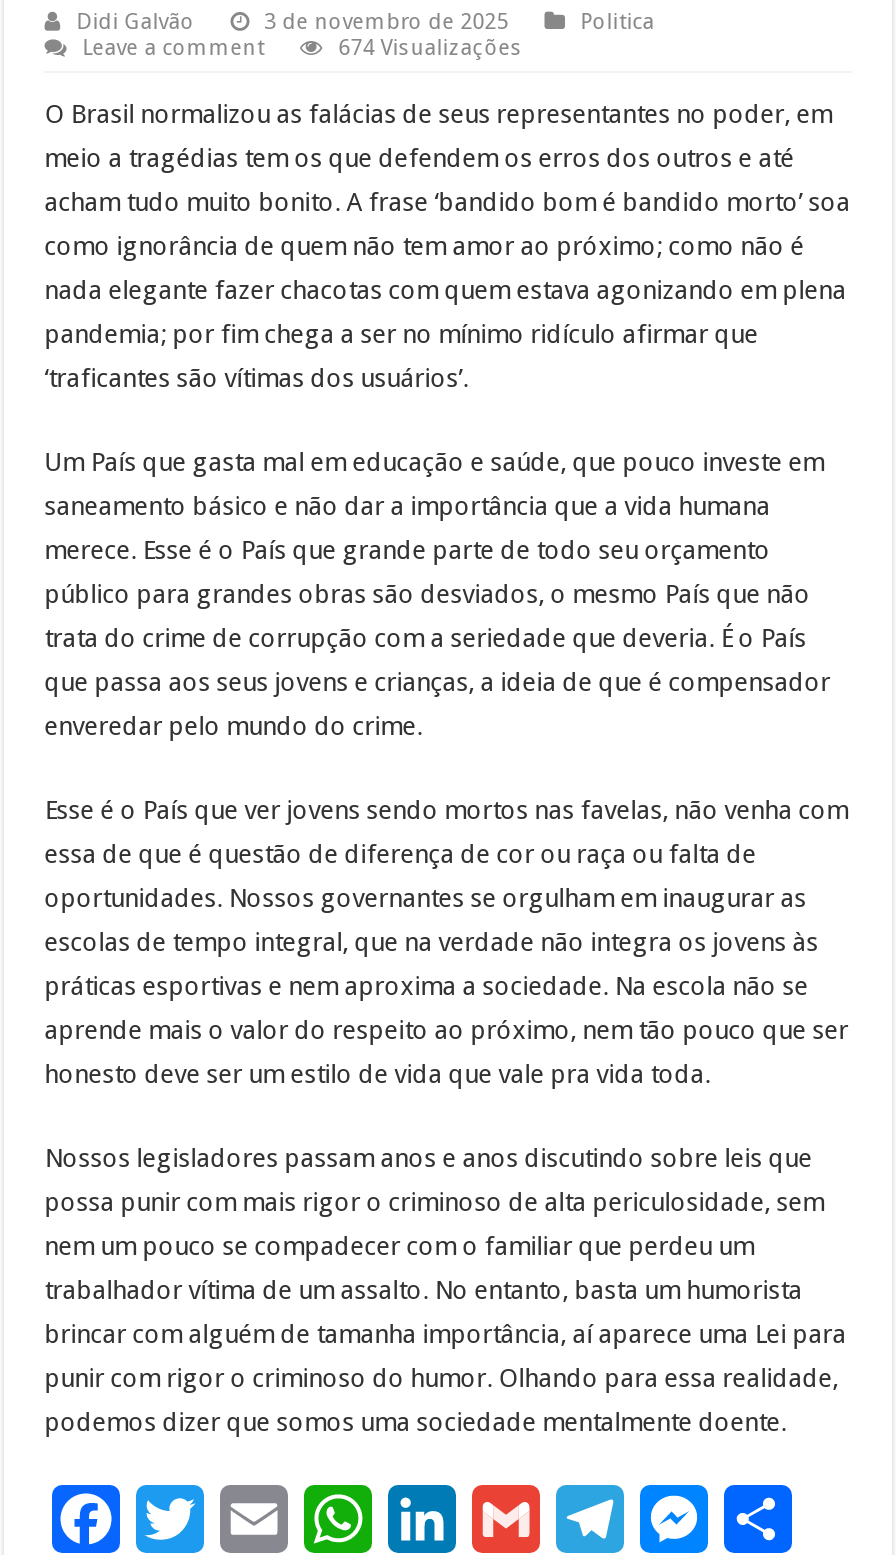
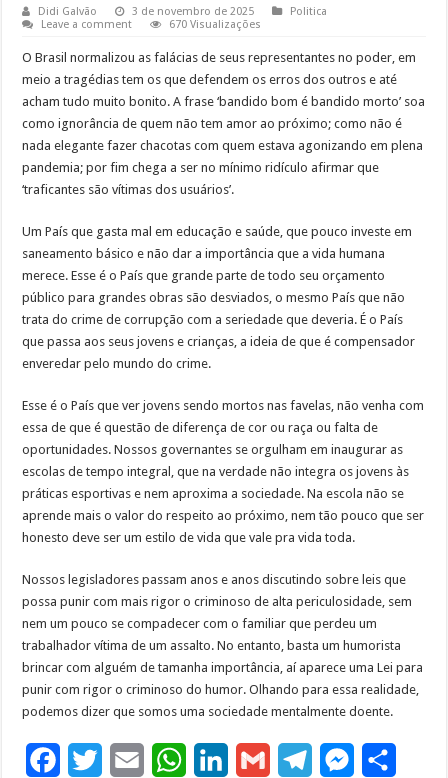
[338,36,522,62] 674 Visualizações -> [169,18,261,31] 670 Visualizações

